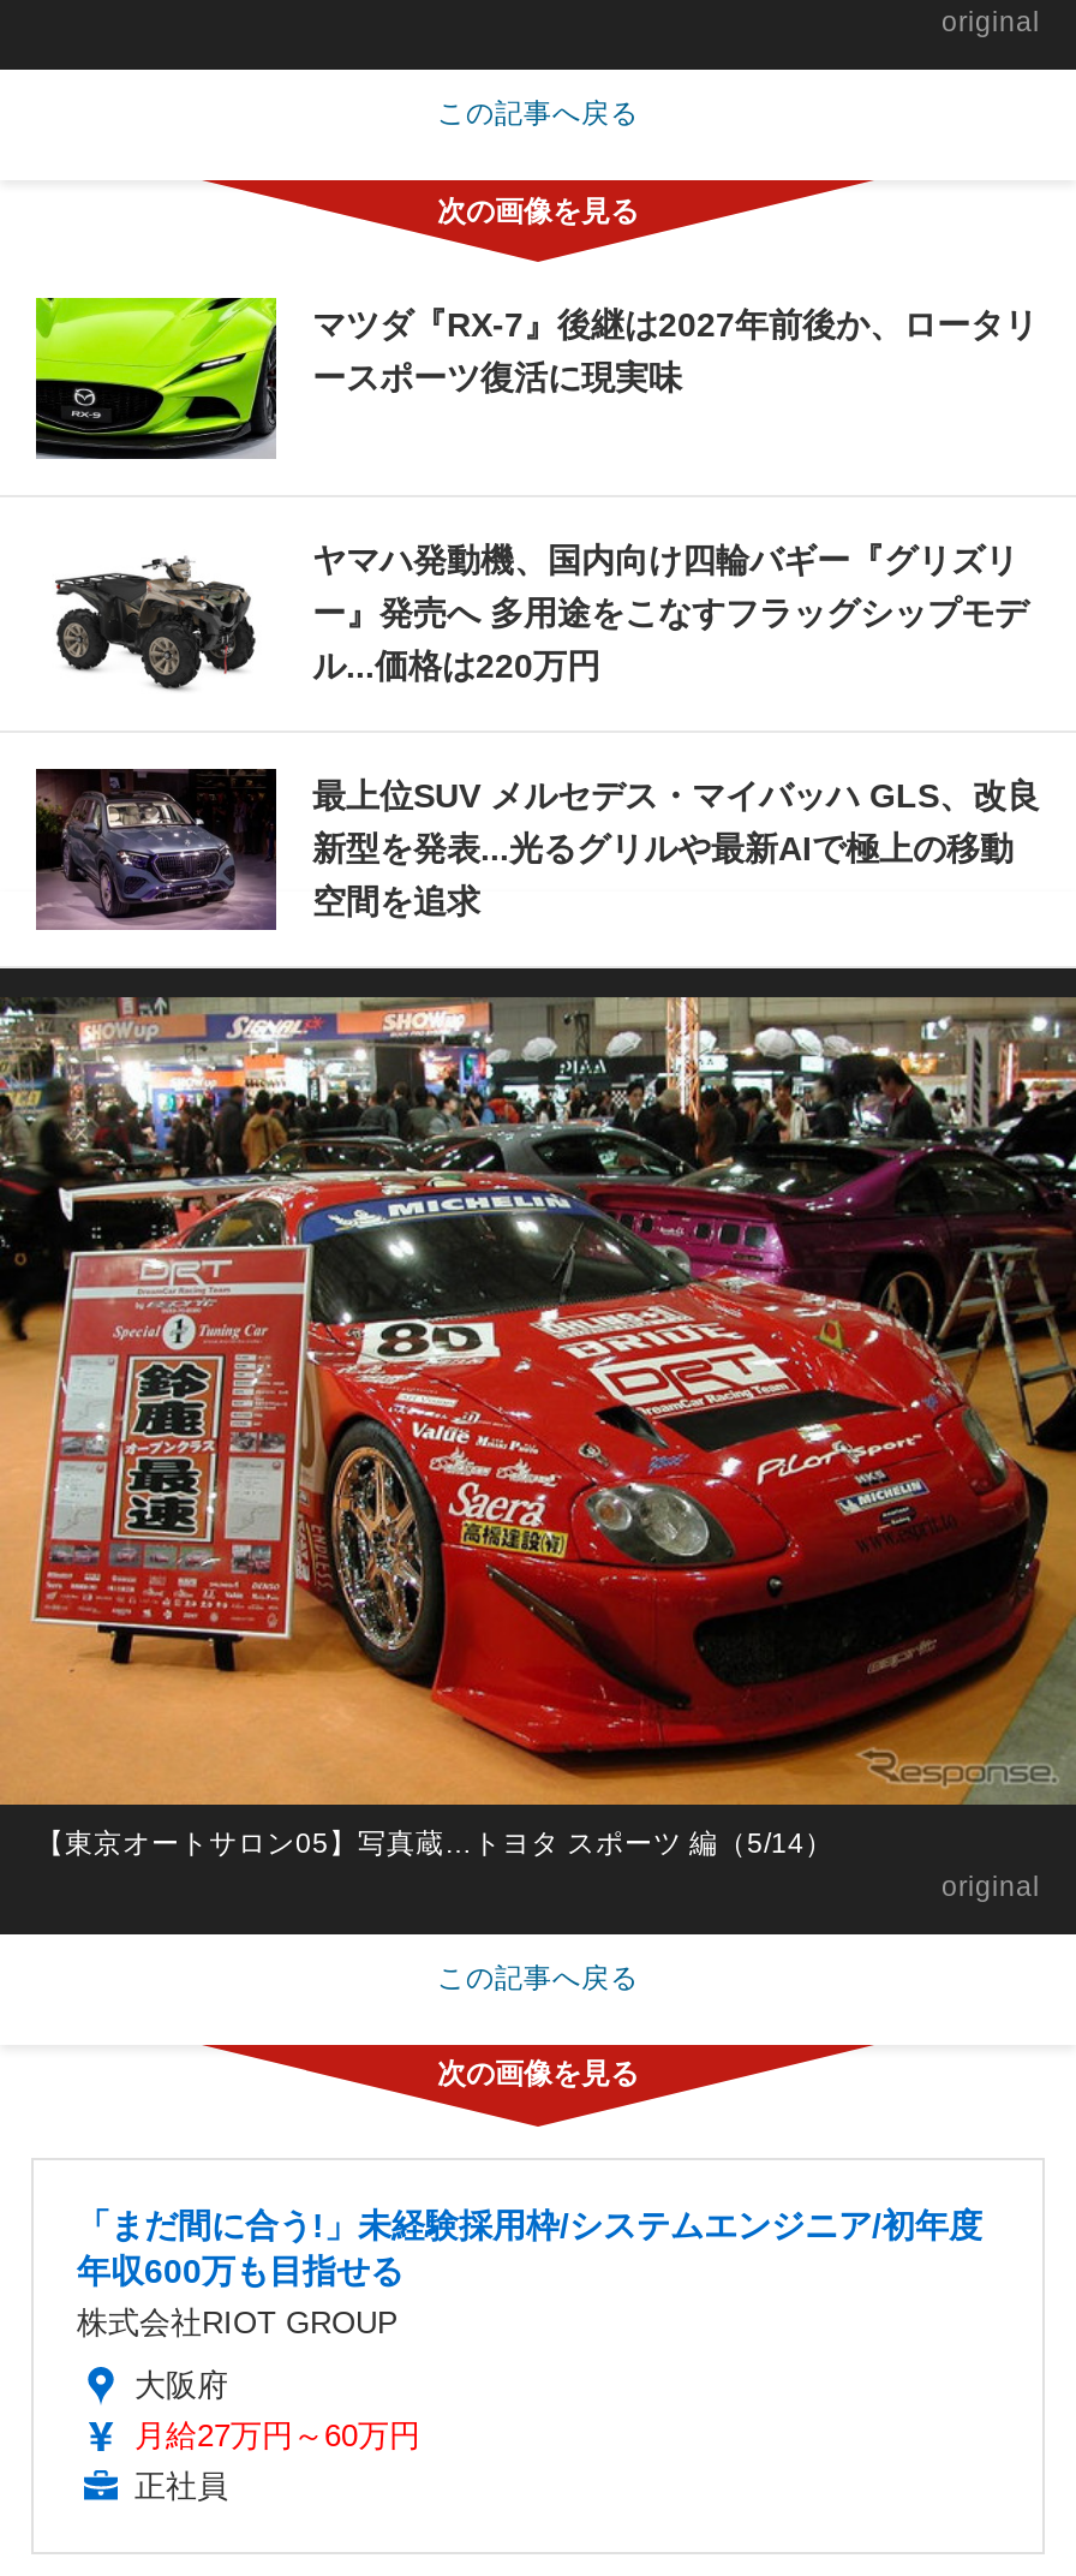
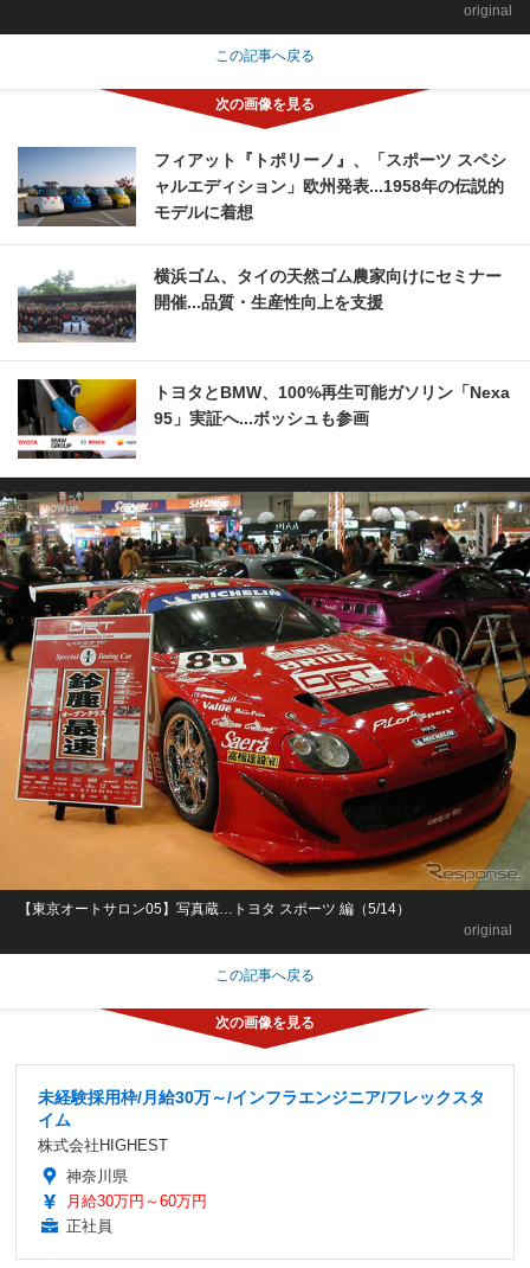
[34,296,1038,459] [image] | マツダ『RX-7』後継は2027年前後か、ロータリ | ースポーツ復活に現実味 -> [17,146,506,226] [image] | フィアット『トポリーノ』、「スポーツ スペシ | ャルエディション」欧州発表...1958年の伝説的 | モデルに着想
[36,542,1028,694] [image] | ヤマハ発動機、国内向け四輪バギー『グリズリ | ー』発売へ 多用途をこなすフラッグシップモデ | ル...価格は220万円 -> [17,267,502,344] [image] | 横浜ゴム、タイの天然ゴム農家向けにセミナー | 開催...品質・生産性向上を支援
[34,767,1040,930] [image] | 最上位SUV メルセデス・マイバッハ GLS、改良 | 新型を発表...光るグリルや最新AIで極上の移動 | 空間を追求 -> [17,378,510,459] [image] | トヨタとBMW、100%再生可能ガソリン「Nexa | 95」実証へ...ボッシュも参画
[77,2205,982,2340] 「まだ間に合う!」未経験採用枠/システムエンジニア/初年度 | 年収600万も目指せる | 株式会社RIOT GROUP -> [38,1088,485,1154] 未経験採用枠/月給30万～/インフラエンジニア/フレックスタ | イム | 株式会社HIGHEST
[134,2366,420,2453] 大阪府 | 月給27万円～60万円 -> [66,1167,207,1210] 神奈川県 | 月給30万円～60万円

